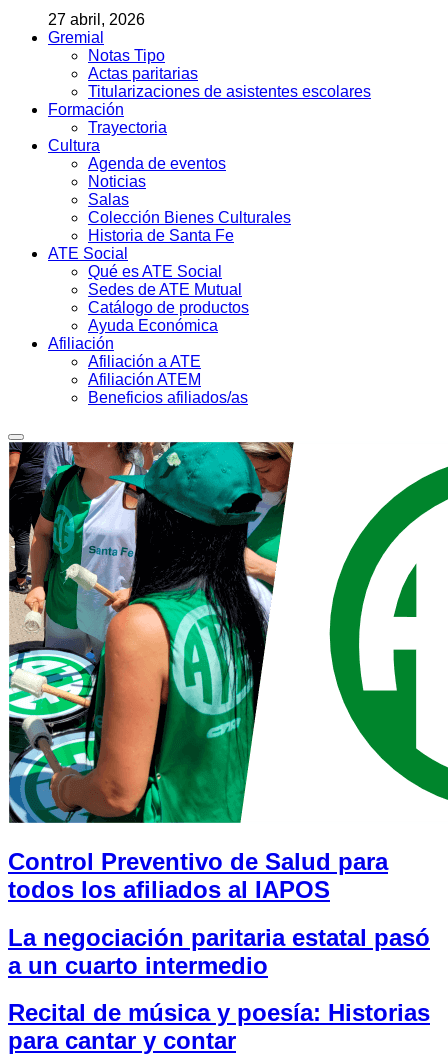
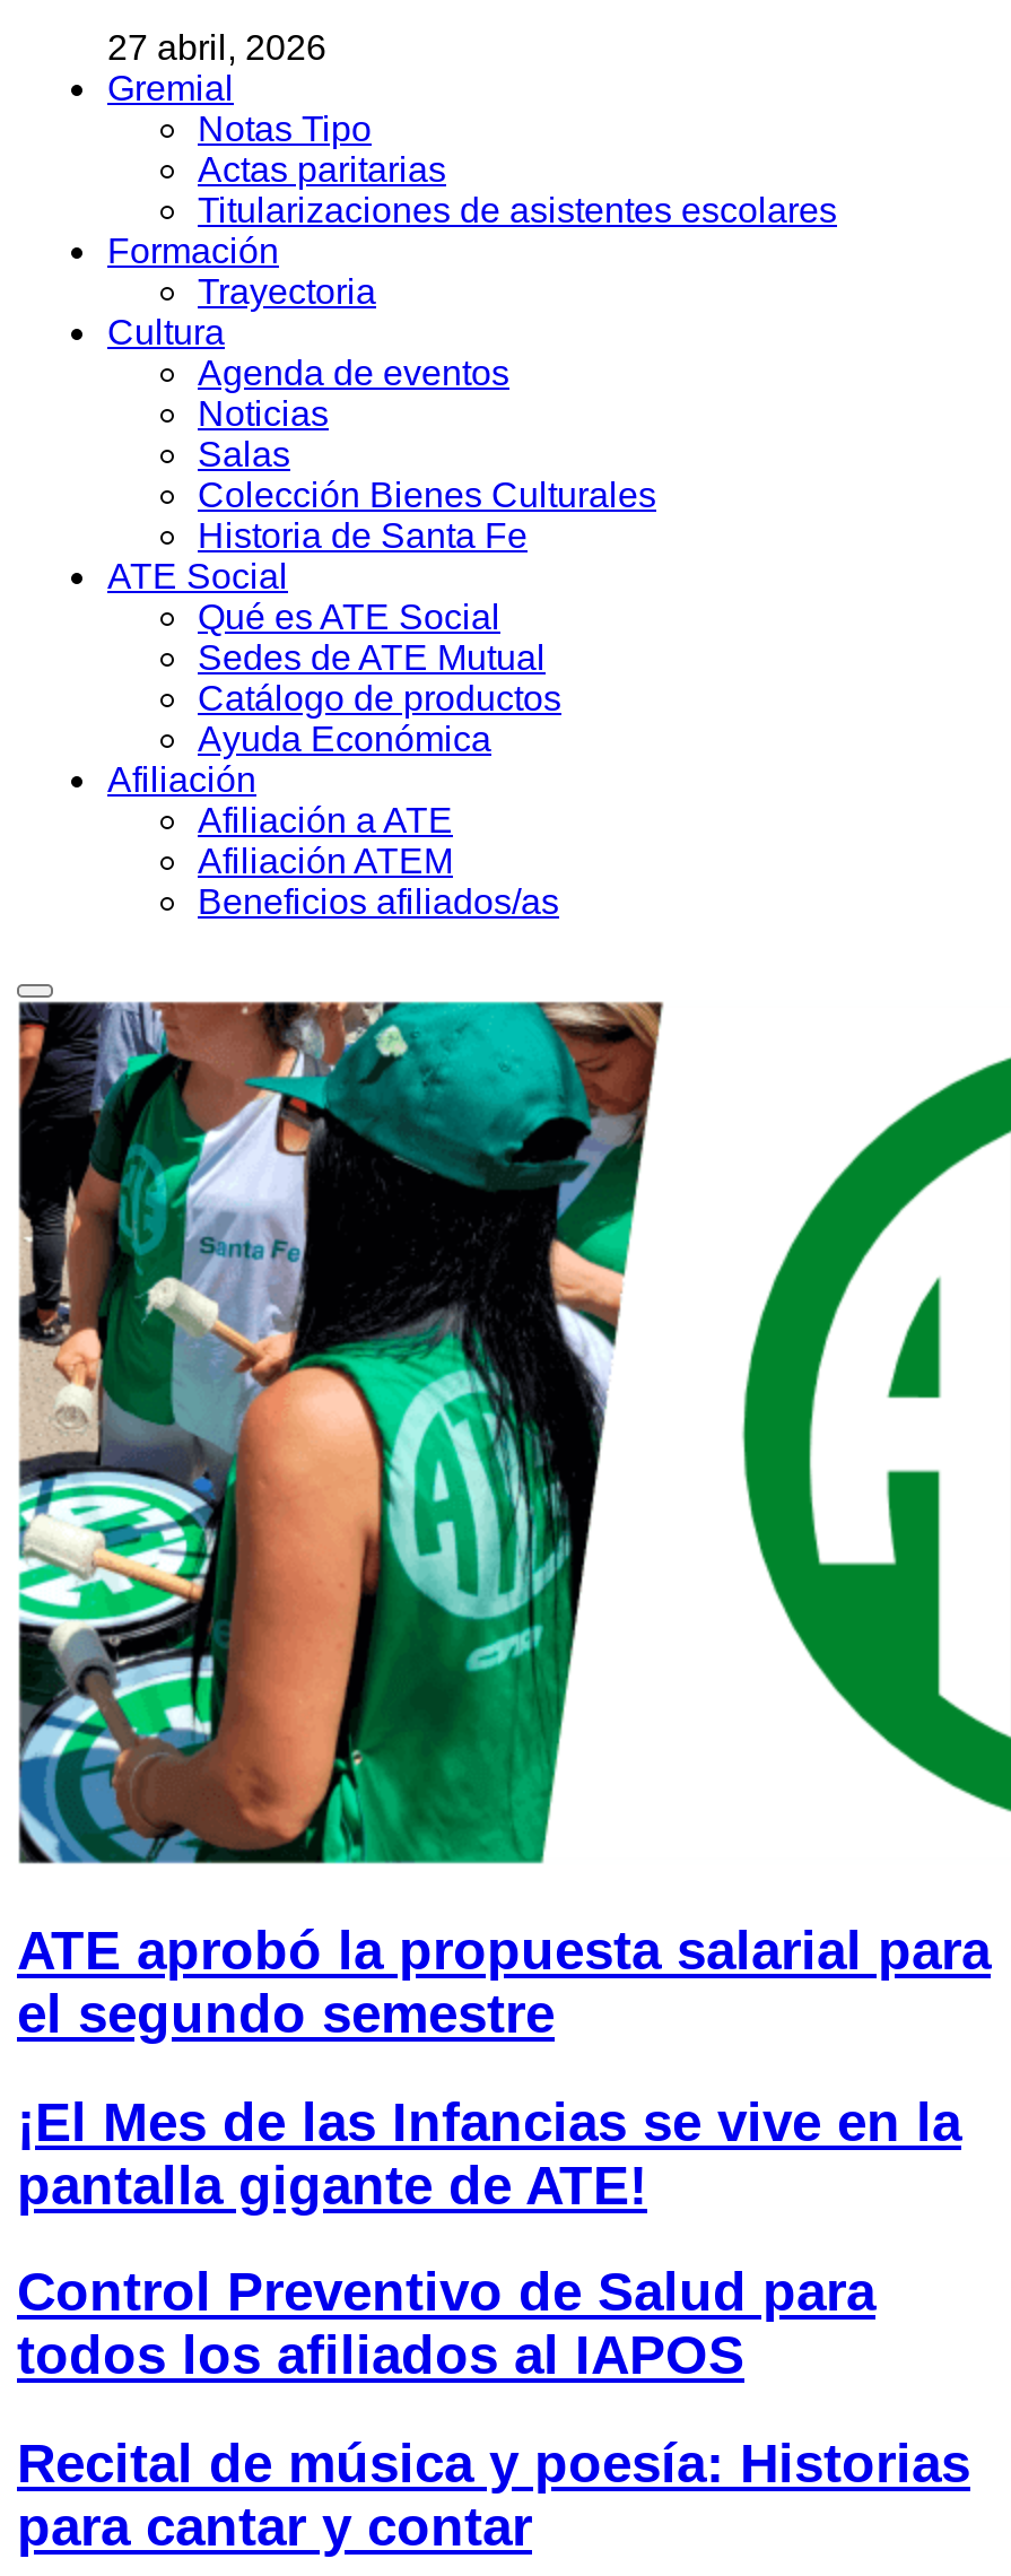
none -> [17,1919,991,2214] ATE aprobó la propuesta salarial para | el segundo semestre | ¡El Mes de las Infancias se vive en la | pantalla gigante de ATE!
moved [8,848,388,903] -> [17,2262,875,2386]: Control Preventivo de Salud para | todos los afiliados al IAPOS
[8,923,430,978] La negociación paritaria estatal pasó | a un cuarto intermedio -> none

